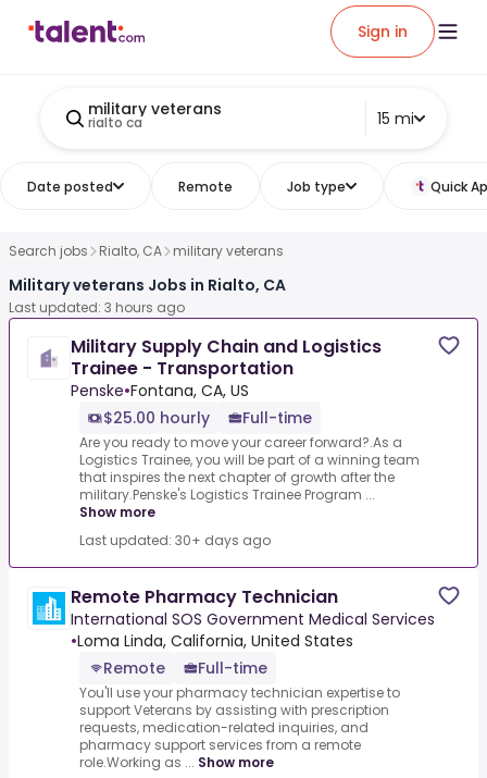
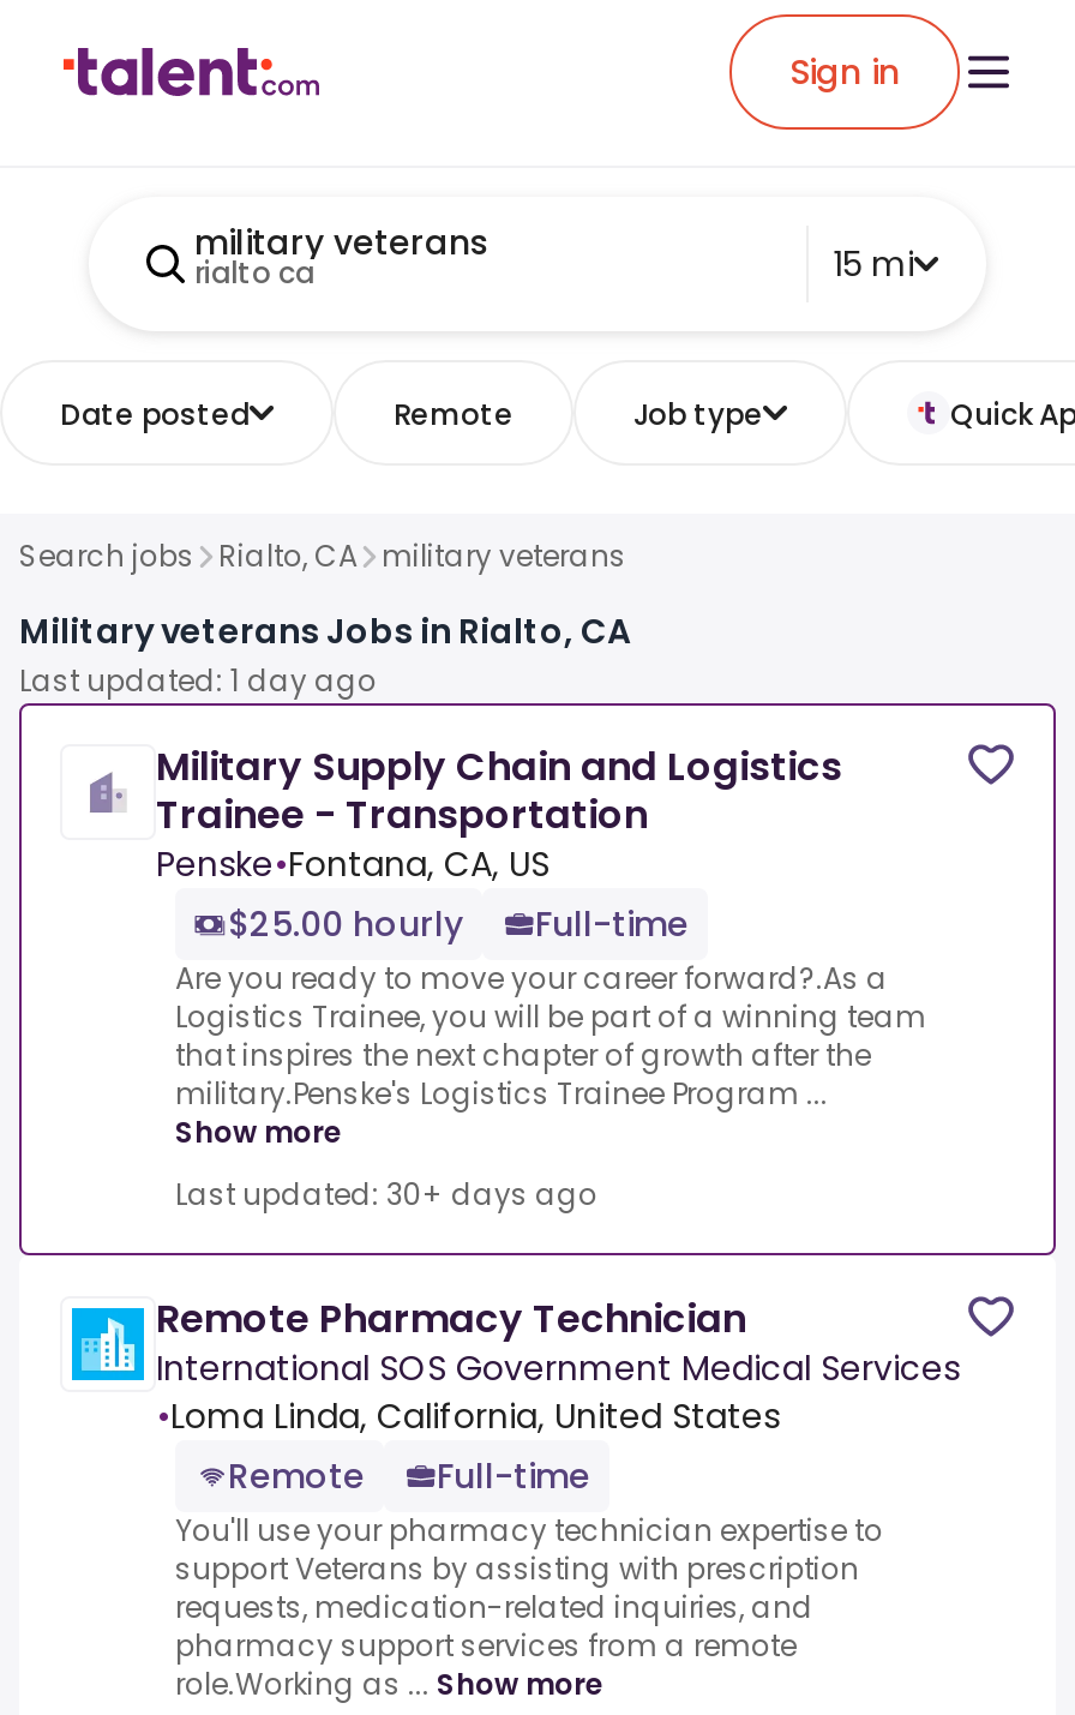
[9,298,185,317] Last updated: 3 hours ago -> [19,661,377,701] Last updated: 1 day ago

